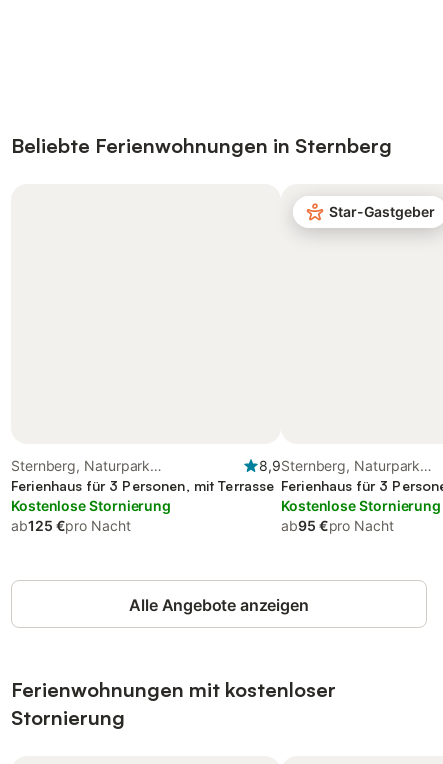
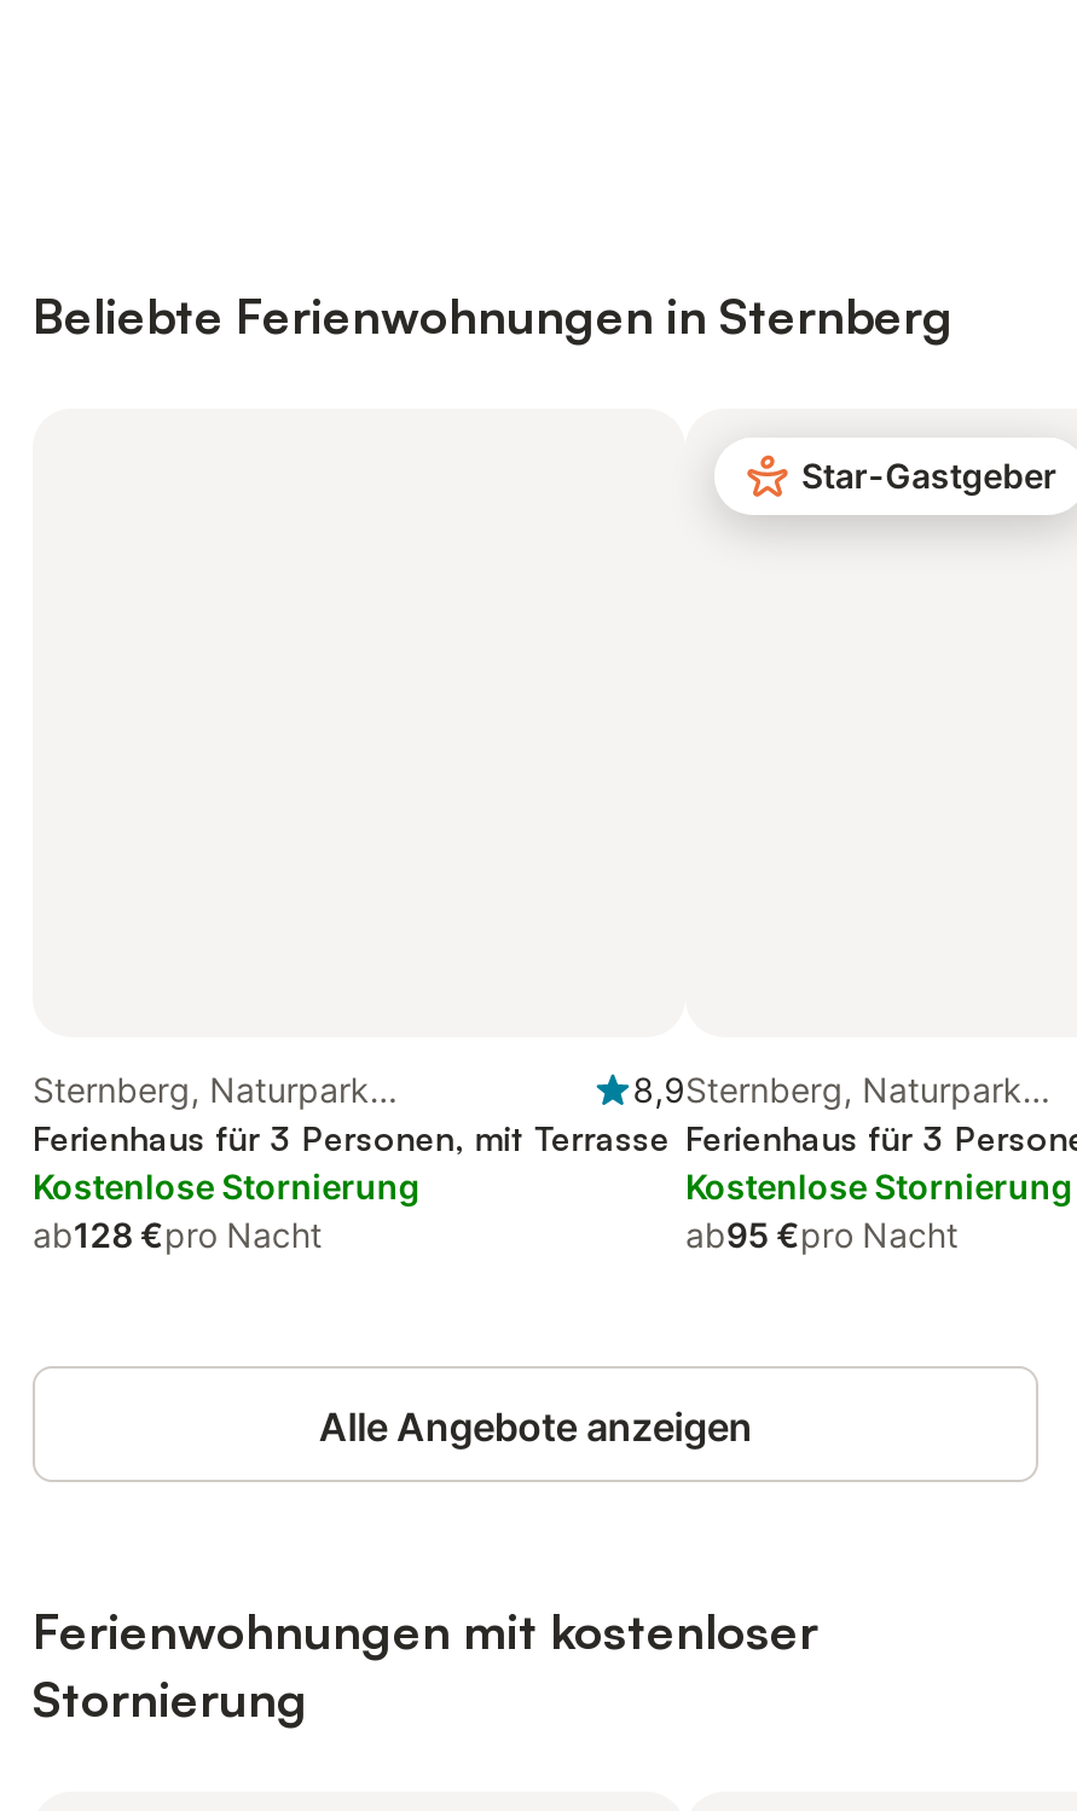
[11,517,131,534] ab125 €pro Nacht -> [33,1214,322,1255] ab128 €pro Nacht

